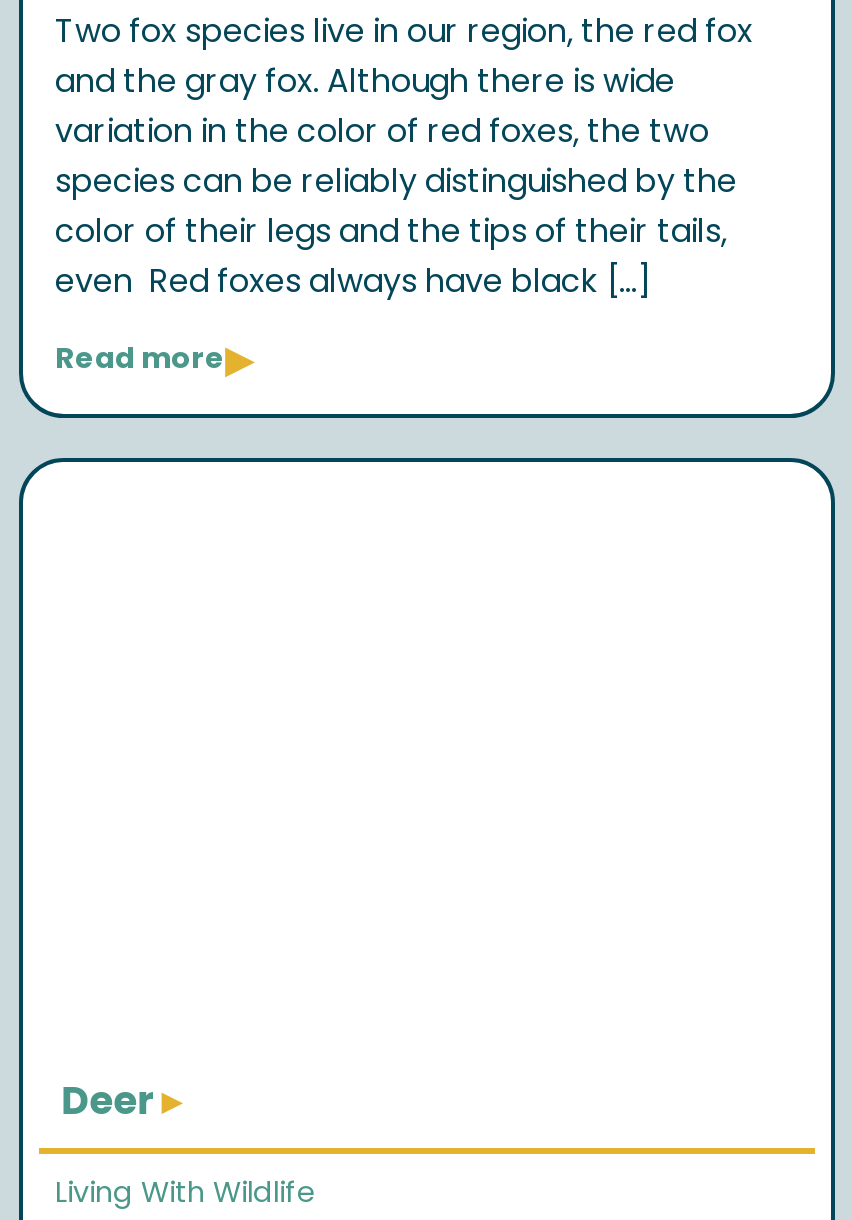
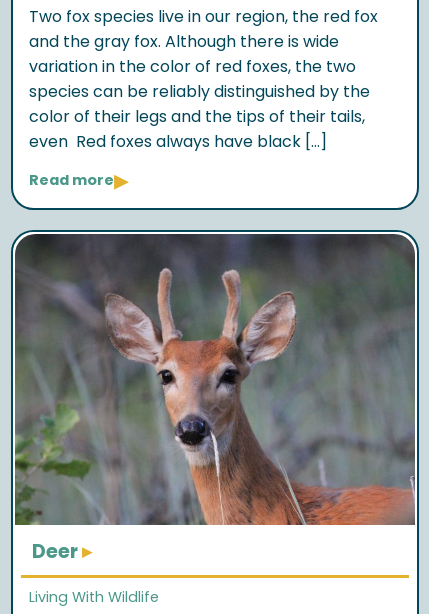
none -> [14,233,416,526] [image]

